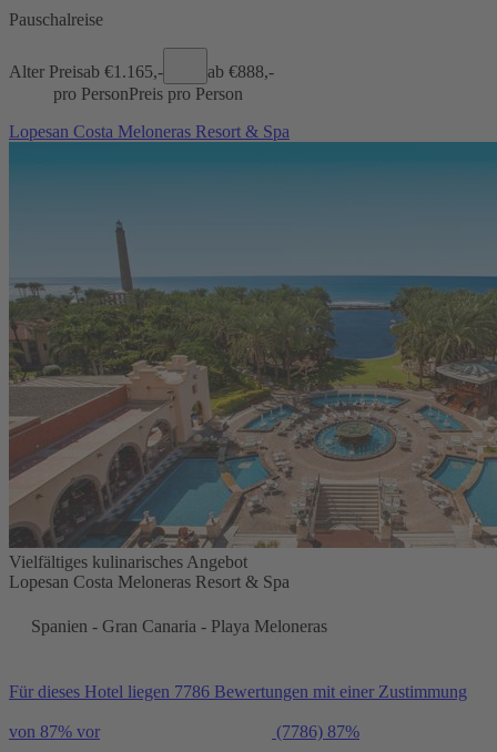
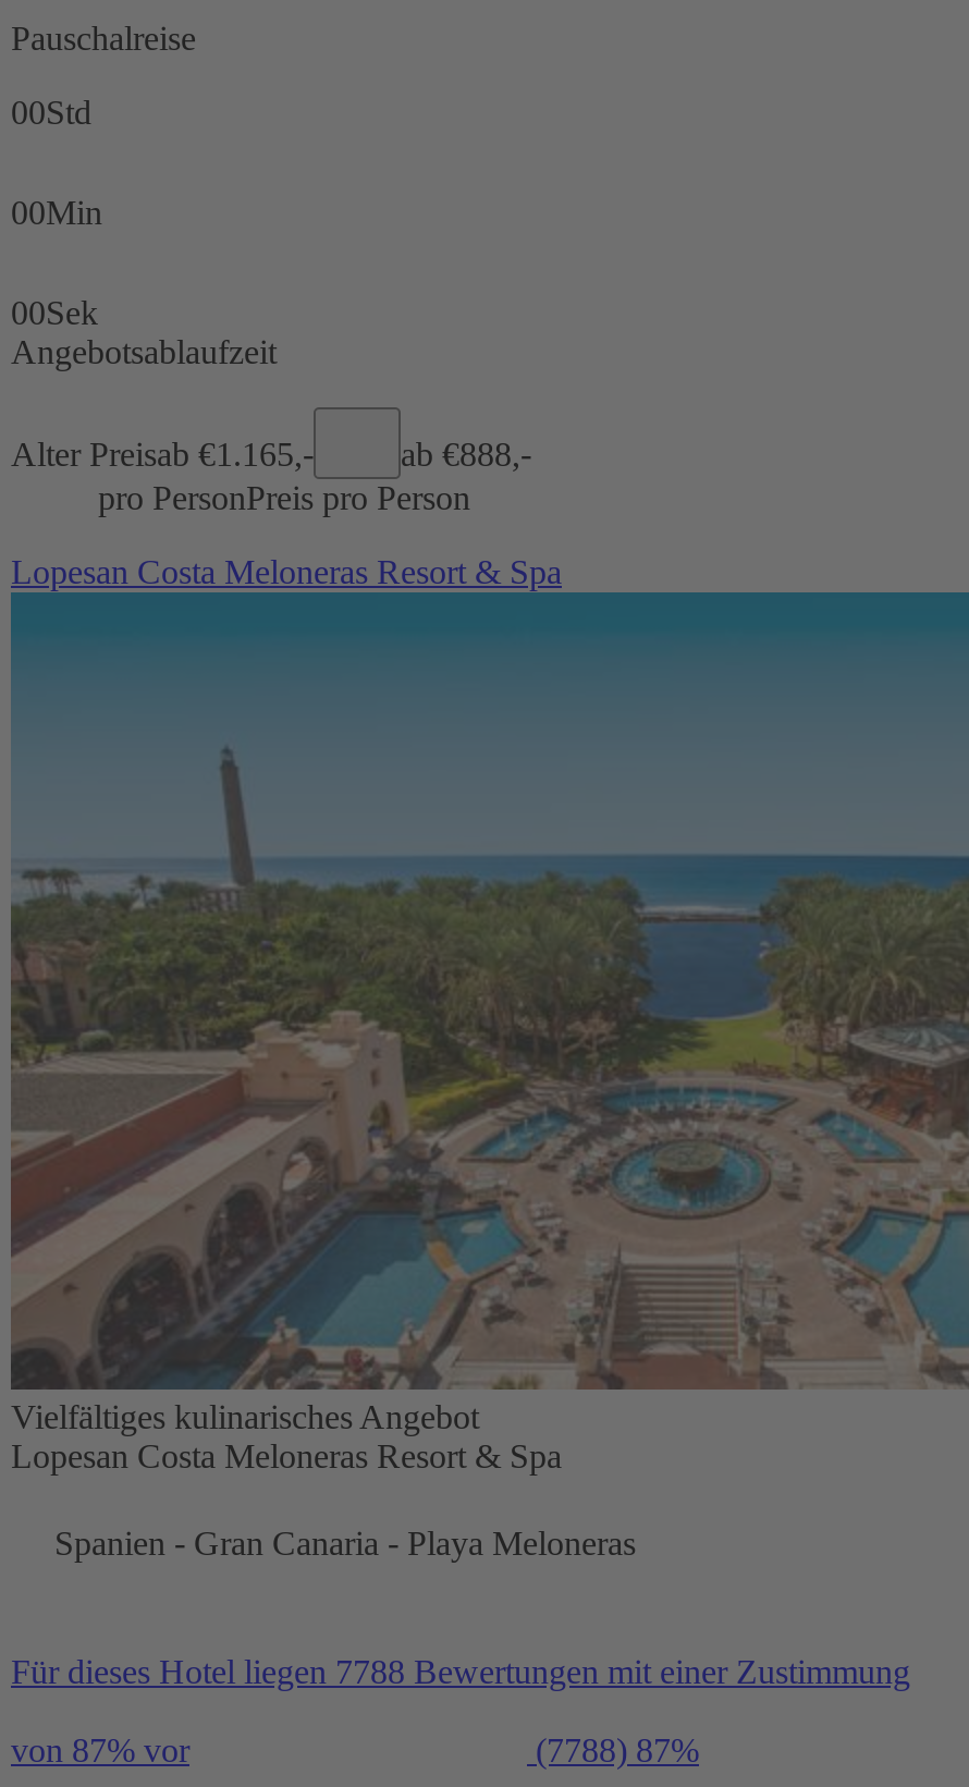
none -> [11,93,277,369] 00Std | 00Min | 00Sek | Angebotsablaufzeit
[9,682,467,700] Für dieses Hotel liegen 7786 Bewertungen mit einer Zustimmung -> [11,1652,910,1689] Für dieses Hotel liegen 7788 Bewertungen mit einer Zustimmung
[272,721,359,740] (7786) 87% -> [527,1730,699,1767] (7788) 87%

